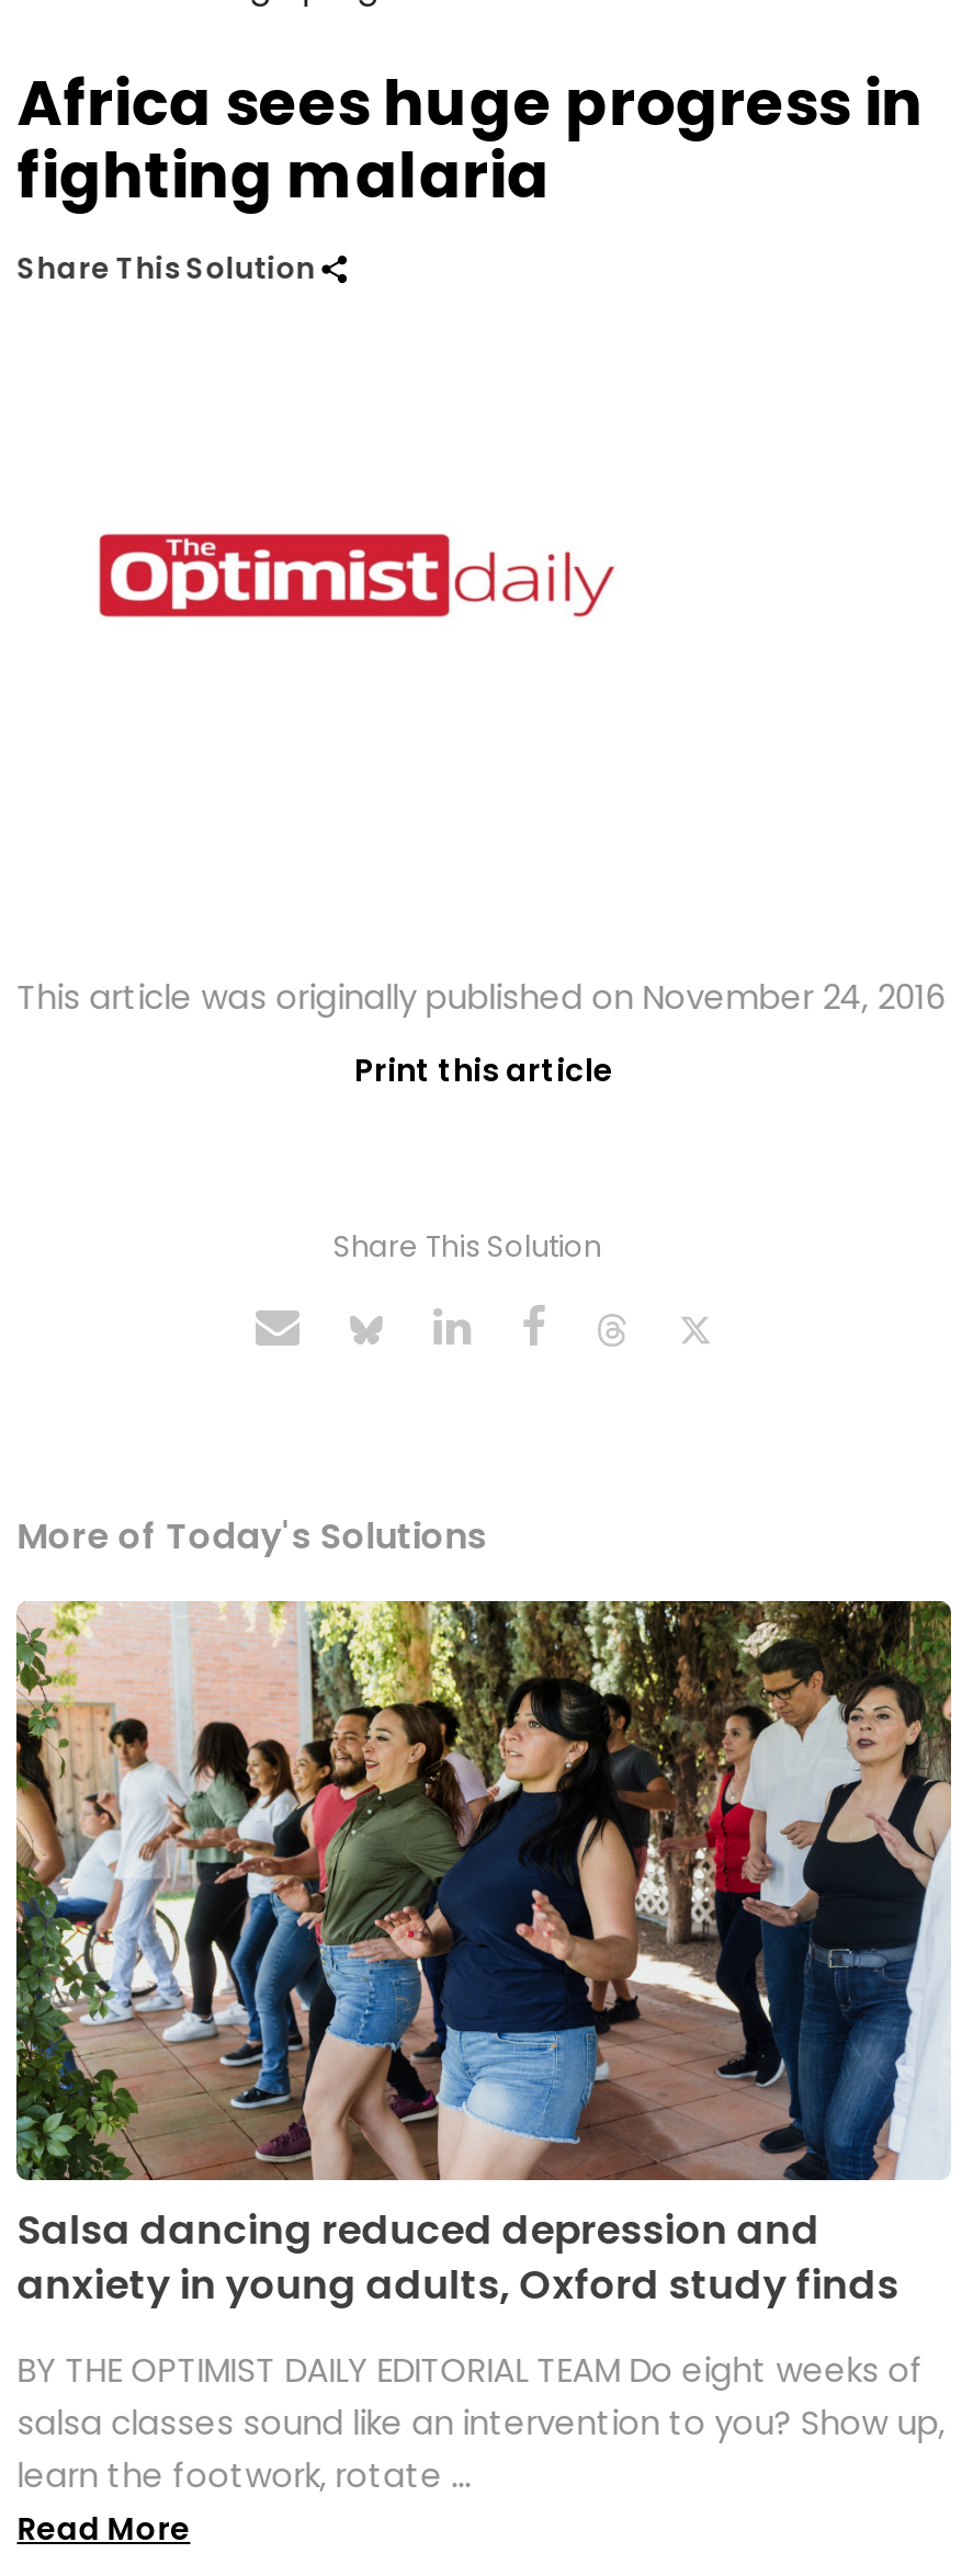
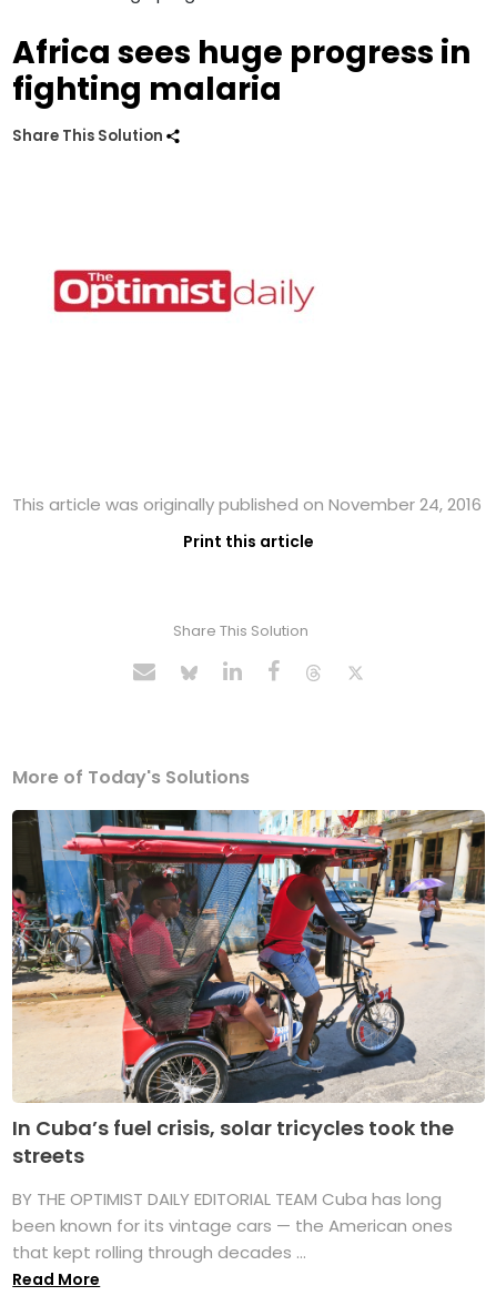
[14,1599,953,2311] [image] | Salsa dancing reduced depression and | anxiety in young adults, Oxford study finds -> [11,809,485,1169] [image] | In Cuba’s fuel crisis, solar tricycles took the | streets
[17,2346,945,2498] BY THE OPTIMIST DAILY EDITORIAL TEAM Do eight weeks of | salsa classes sound like an intervention to you? Show up, | learn the footwork, rotate ... -> [12,1187,453,1264] BY THE OPTIMIST DAILY EDITORIAL TEAM Cuba has long | been known for its vintage cars — the American ones | that kept rolling through decades ...

